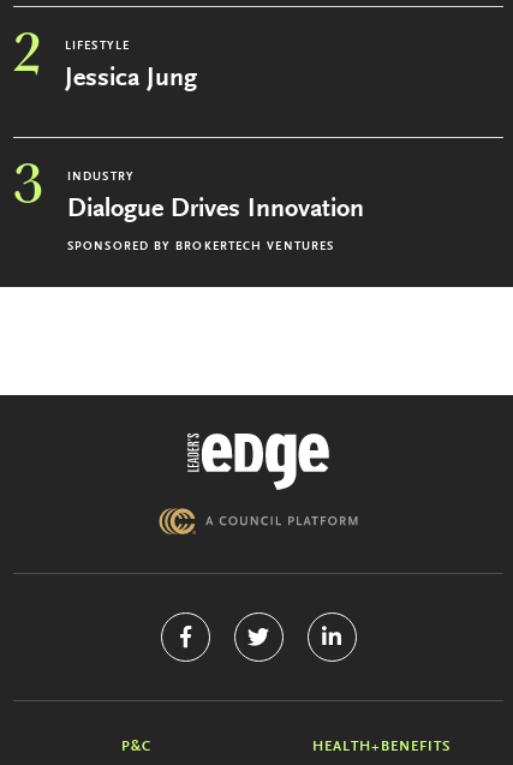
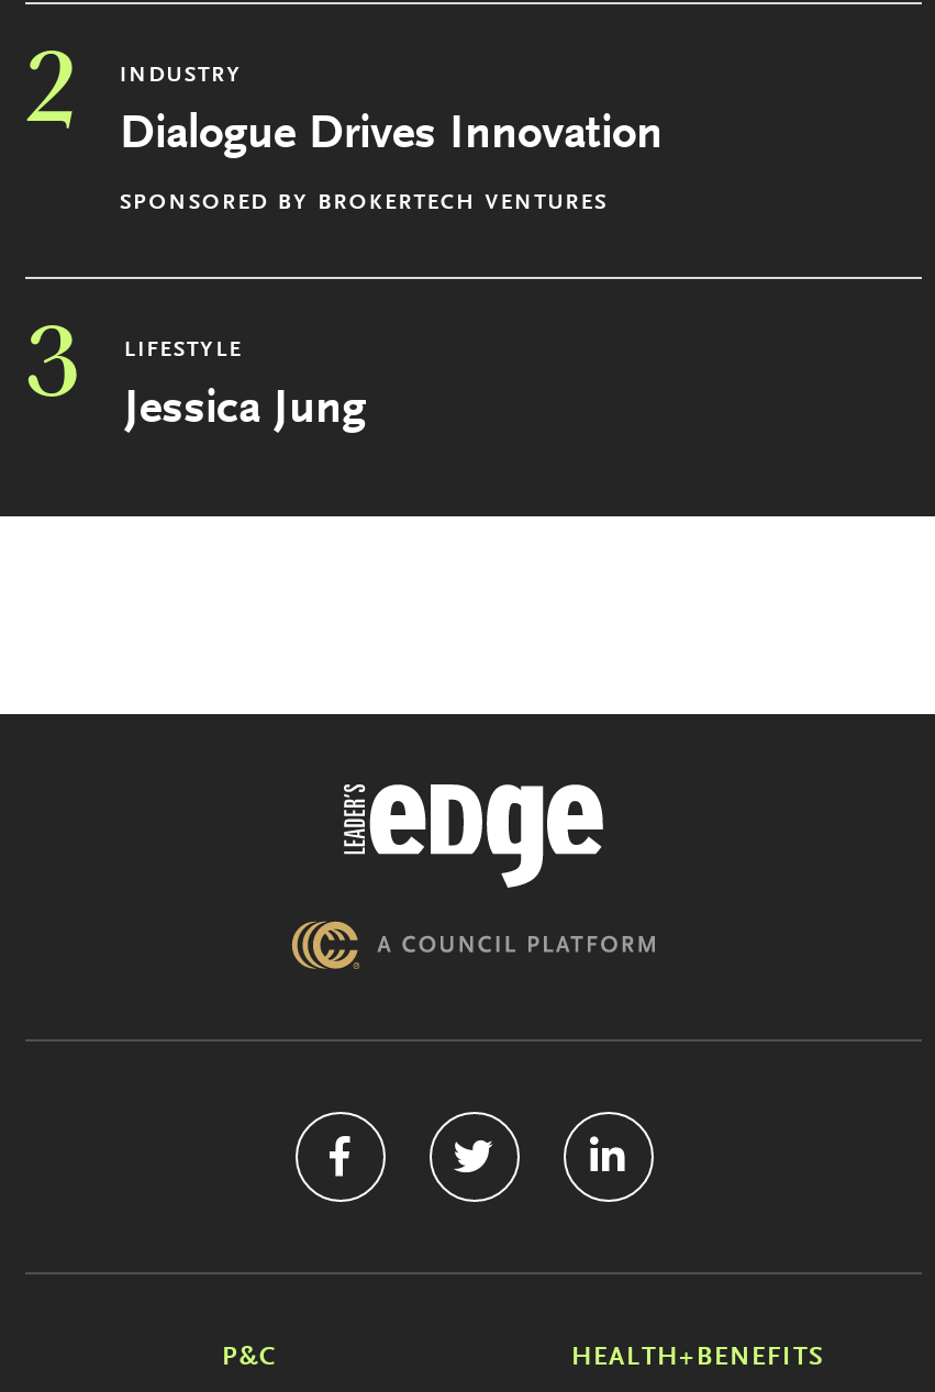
moved [13,41,197,216] -> [25,319,366,435]: LIFESTYLE | Jessica Jung | 3
moved [67,172,364,253] -> [120,66,663,215]: INDUSTRY | Dialogue Drives Innovation | SPONSORED BY BROKERTECH VENTURES

